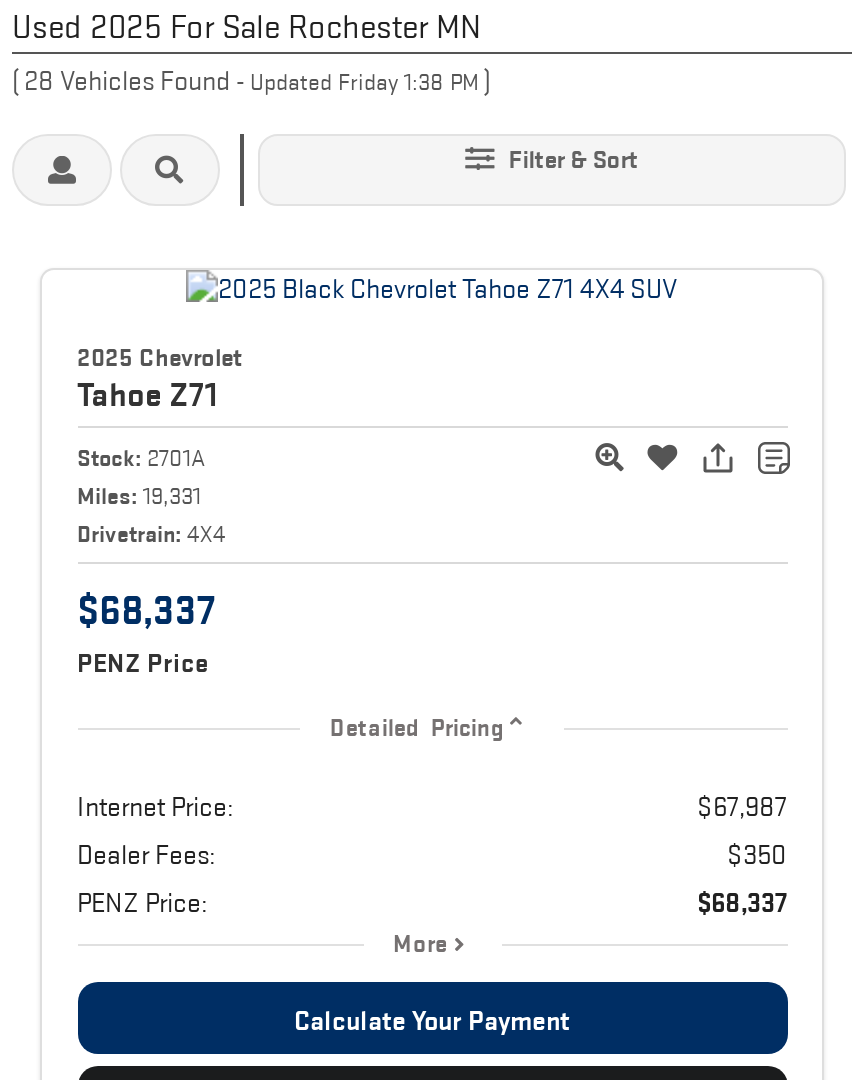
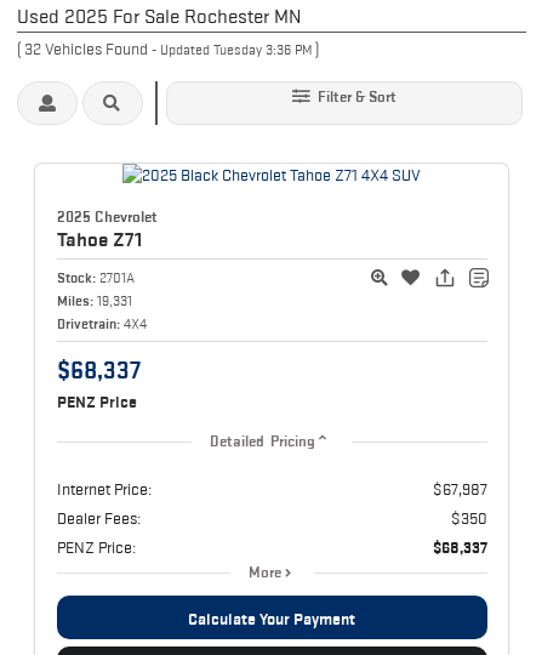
[12,64,490,96] (28 Vehicles Found - Updated Friday 1:38 PM) -> [17,39,319,58] (32 Vehicles Found - Updated Tuesday 3:36 PM)

